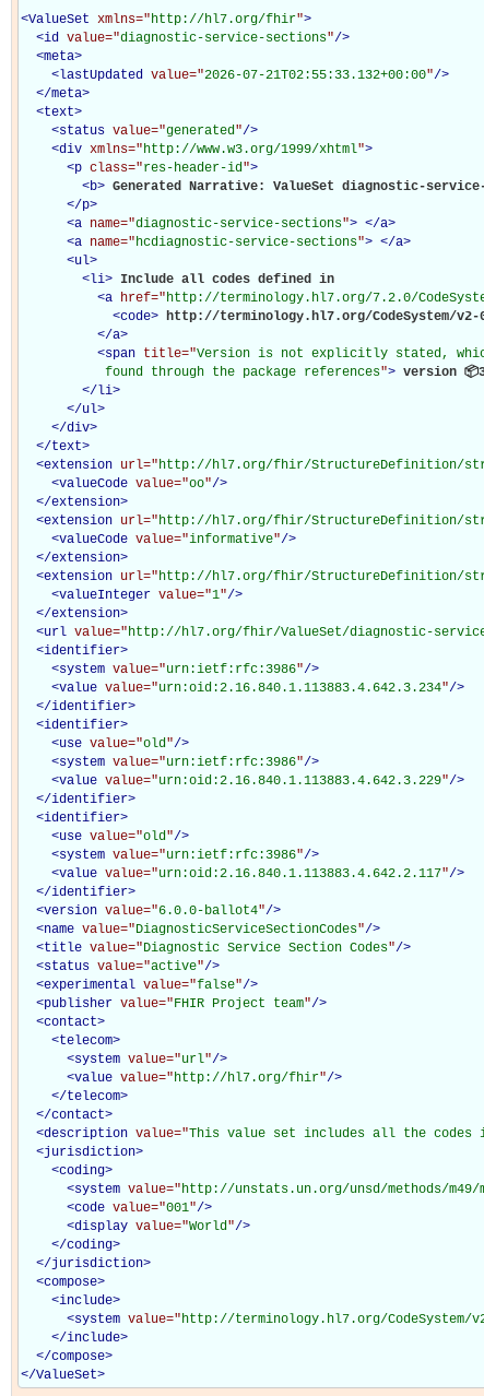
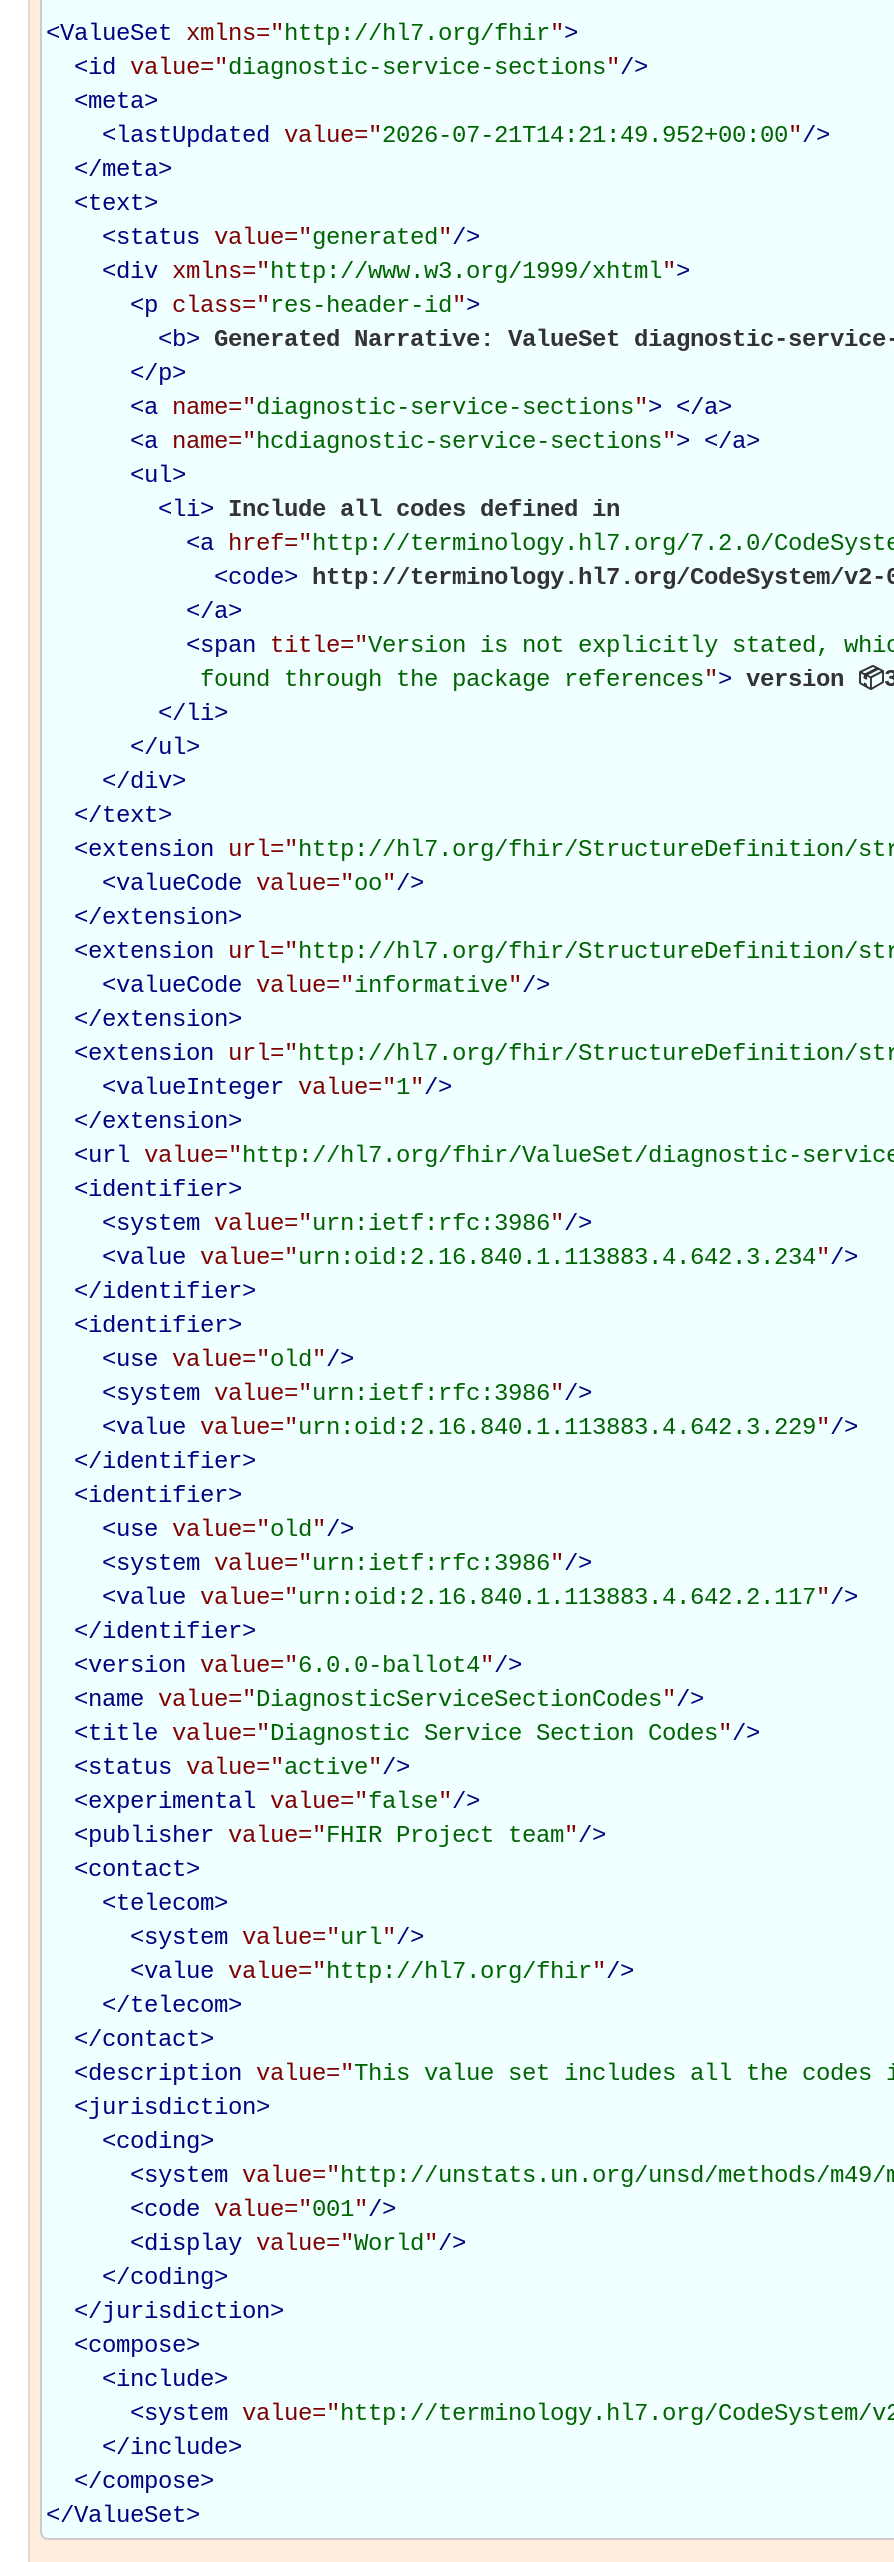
[51,68,449,83] <lastUpdated value=" 2026-07-21T02:55:33.132+00:00"/> -> [102,122,830,150] <lastUpdated value=" 2026-07-21T14:21:49.952+00:00"/>

